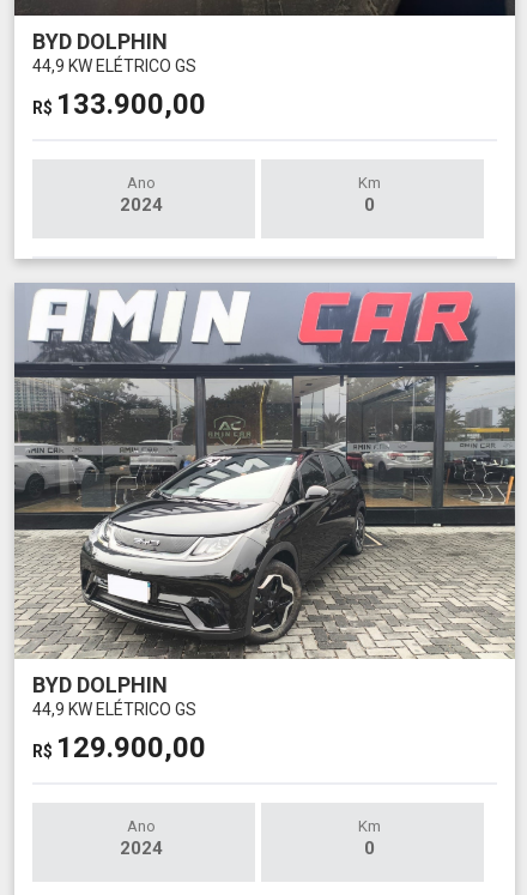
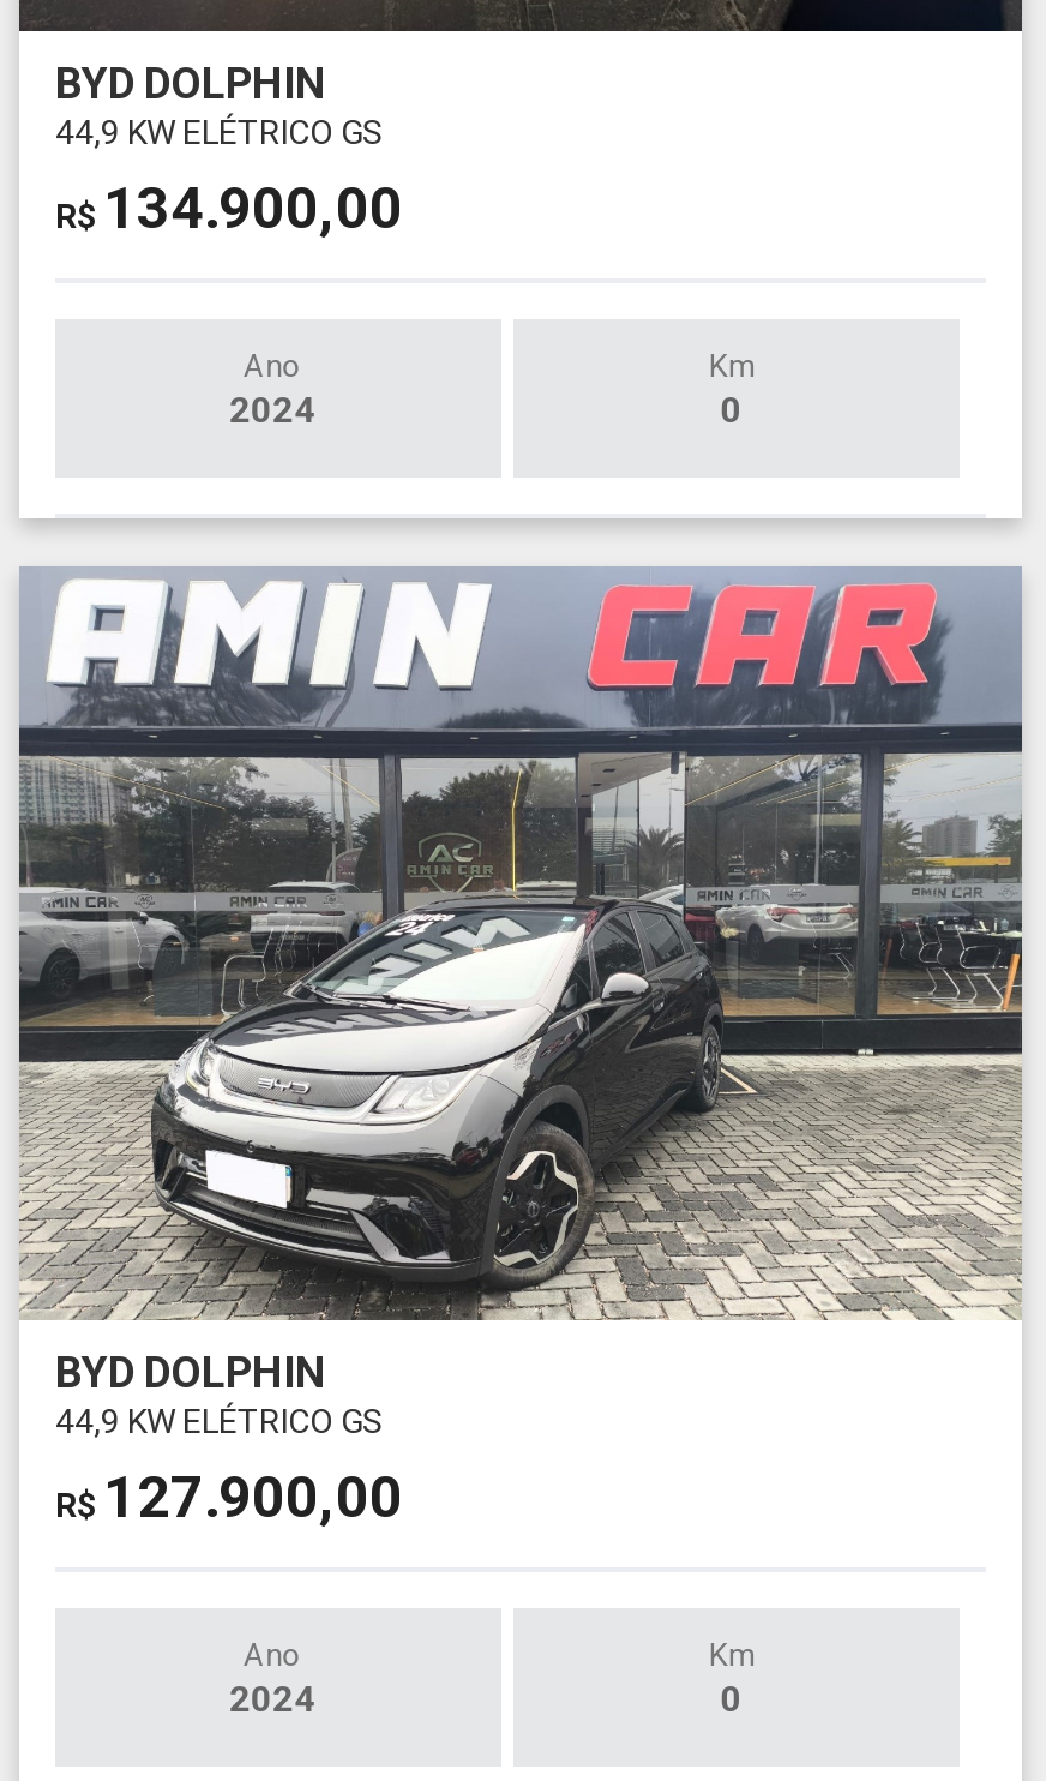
[32,87,206,121] R$133.900,00 -> [55,175,403,242] R$134.900,00
[32,730,206,764] R$129.900,00 -> [55,1463,403,1530] R$127.900,00

